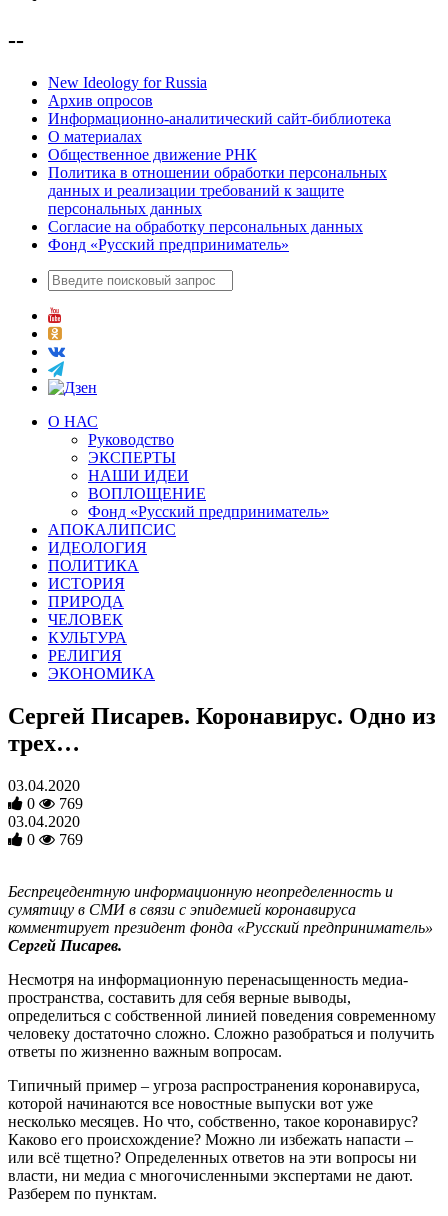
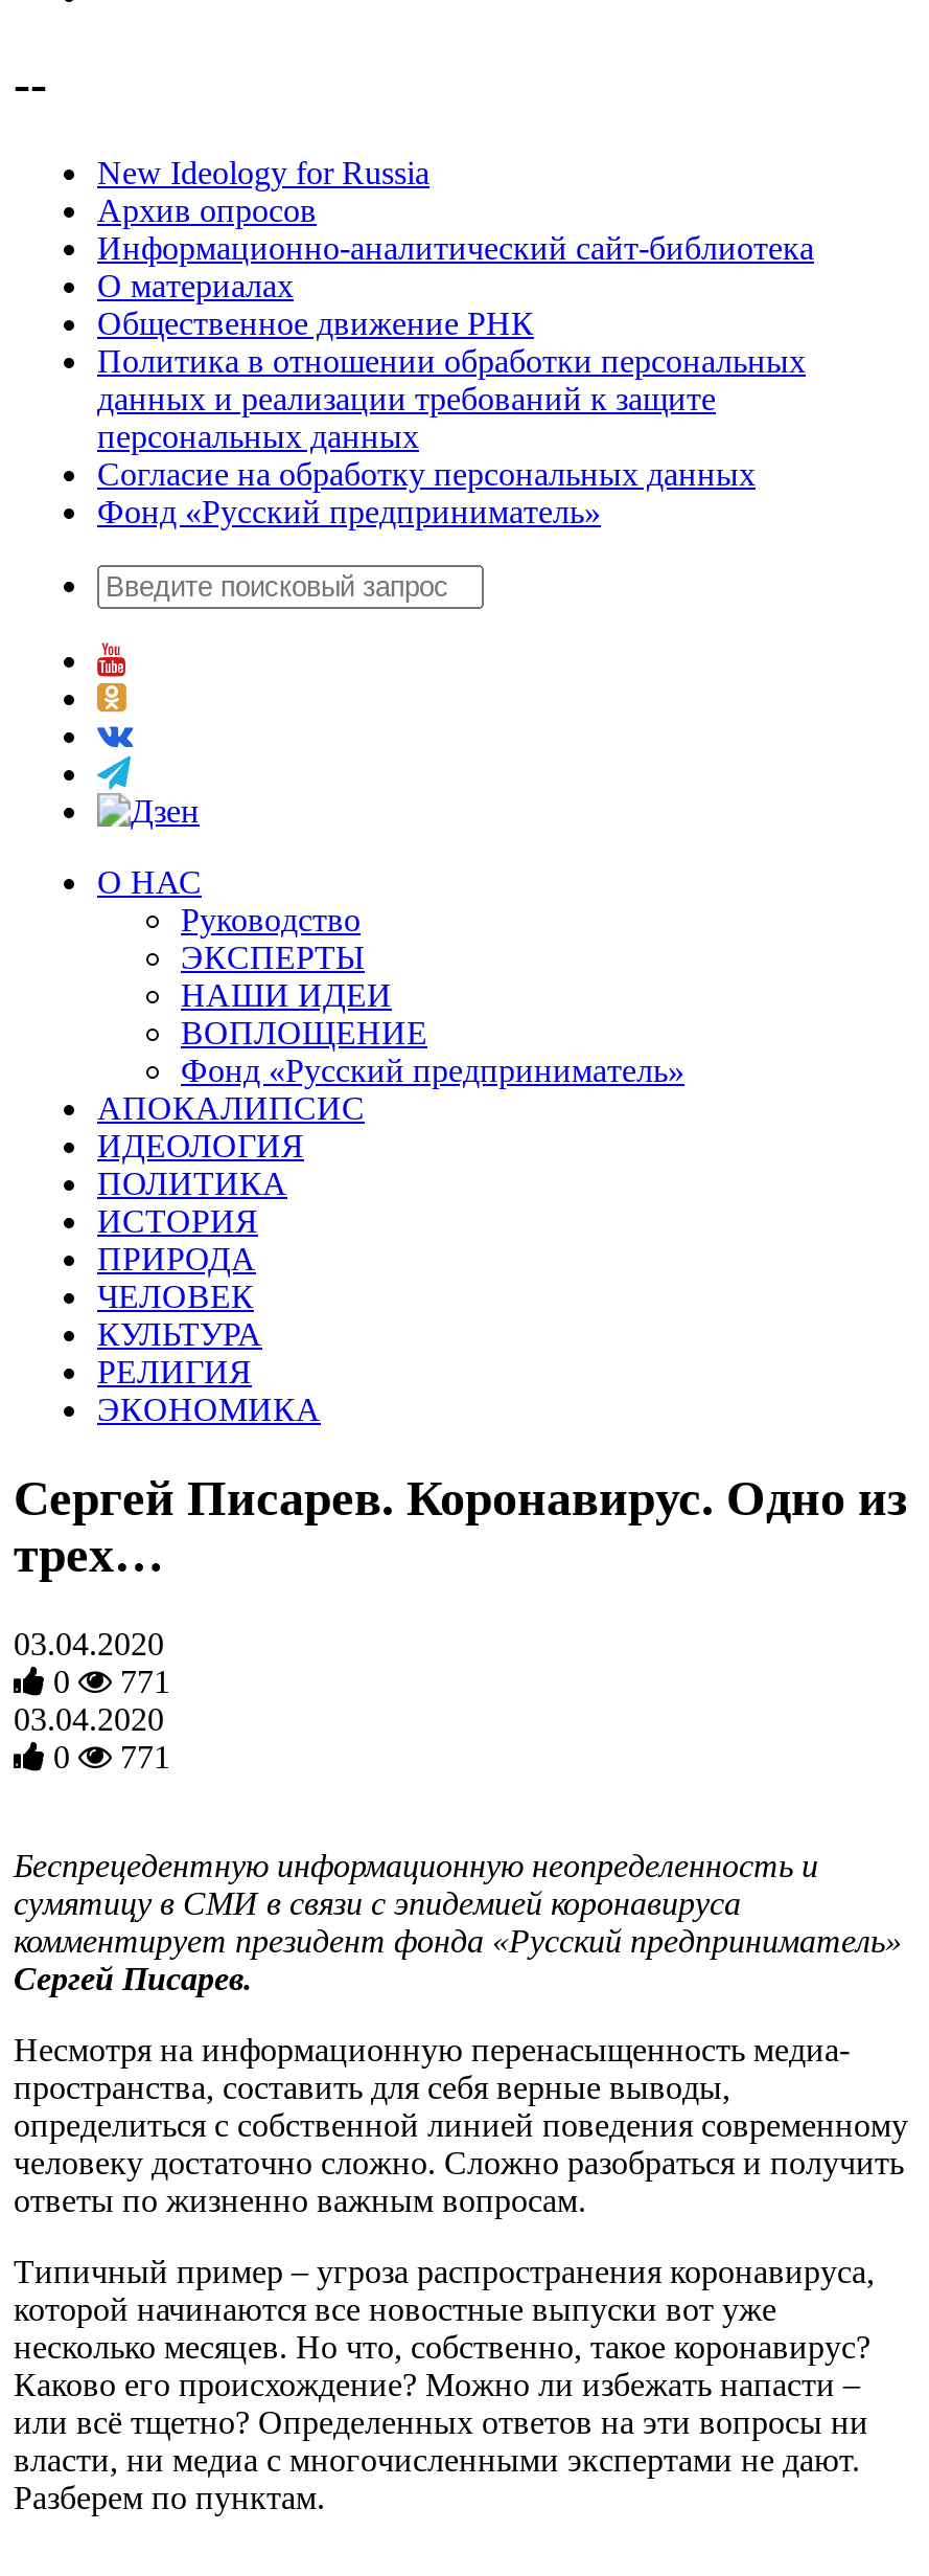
[23,795,83,812] 0 769 -> [45,1663,170,1698] 0 771
[23,831,83,848] 0 769 -> [45,1738,170,1774] 0 771

